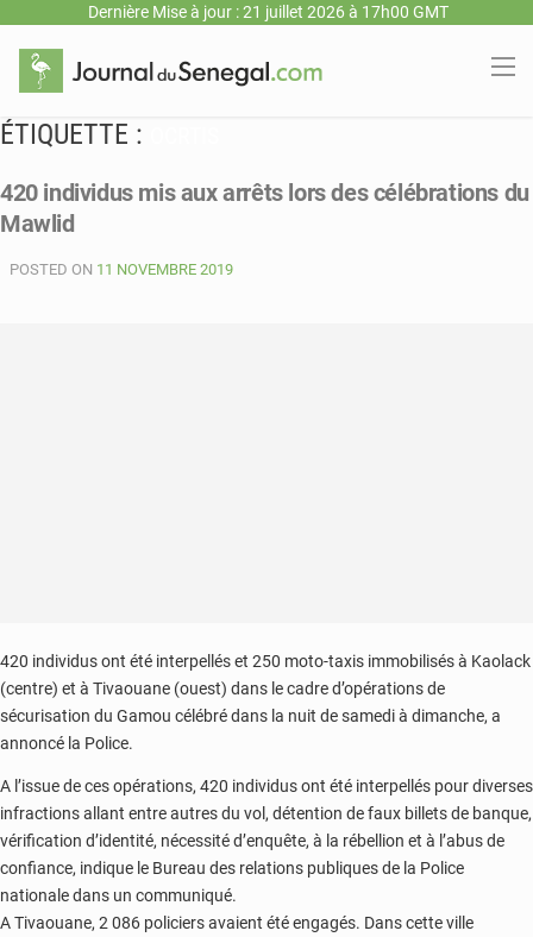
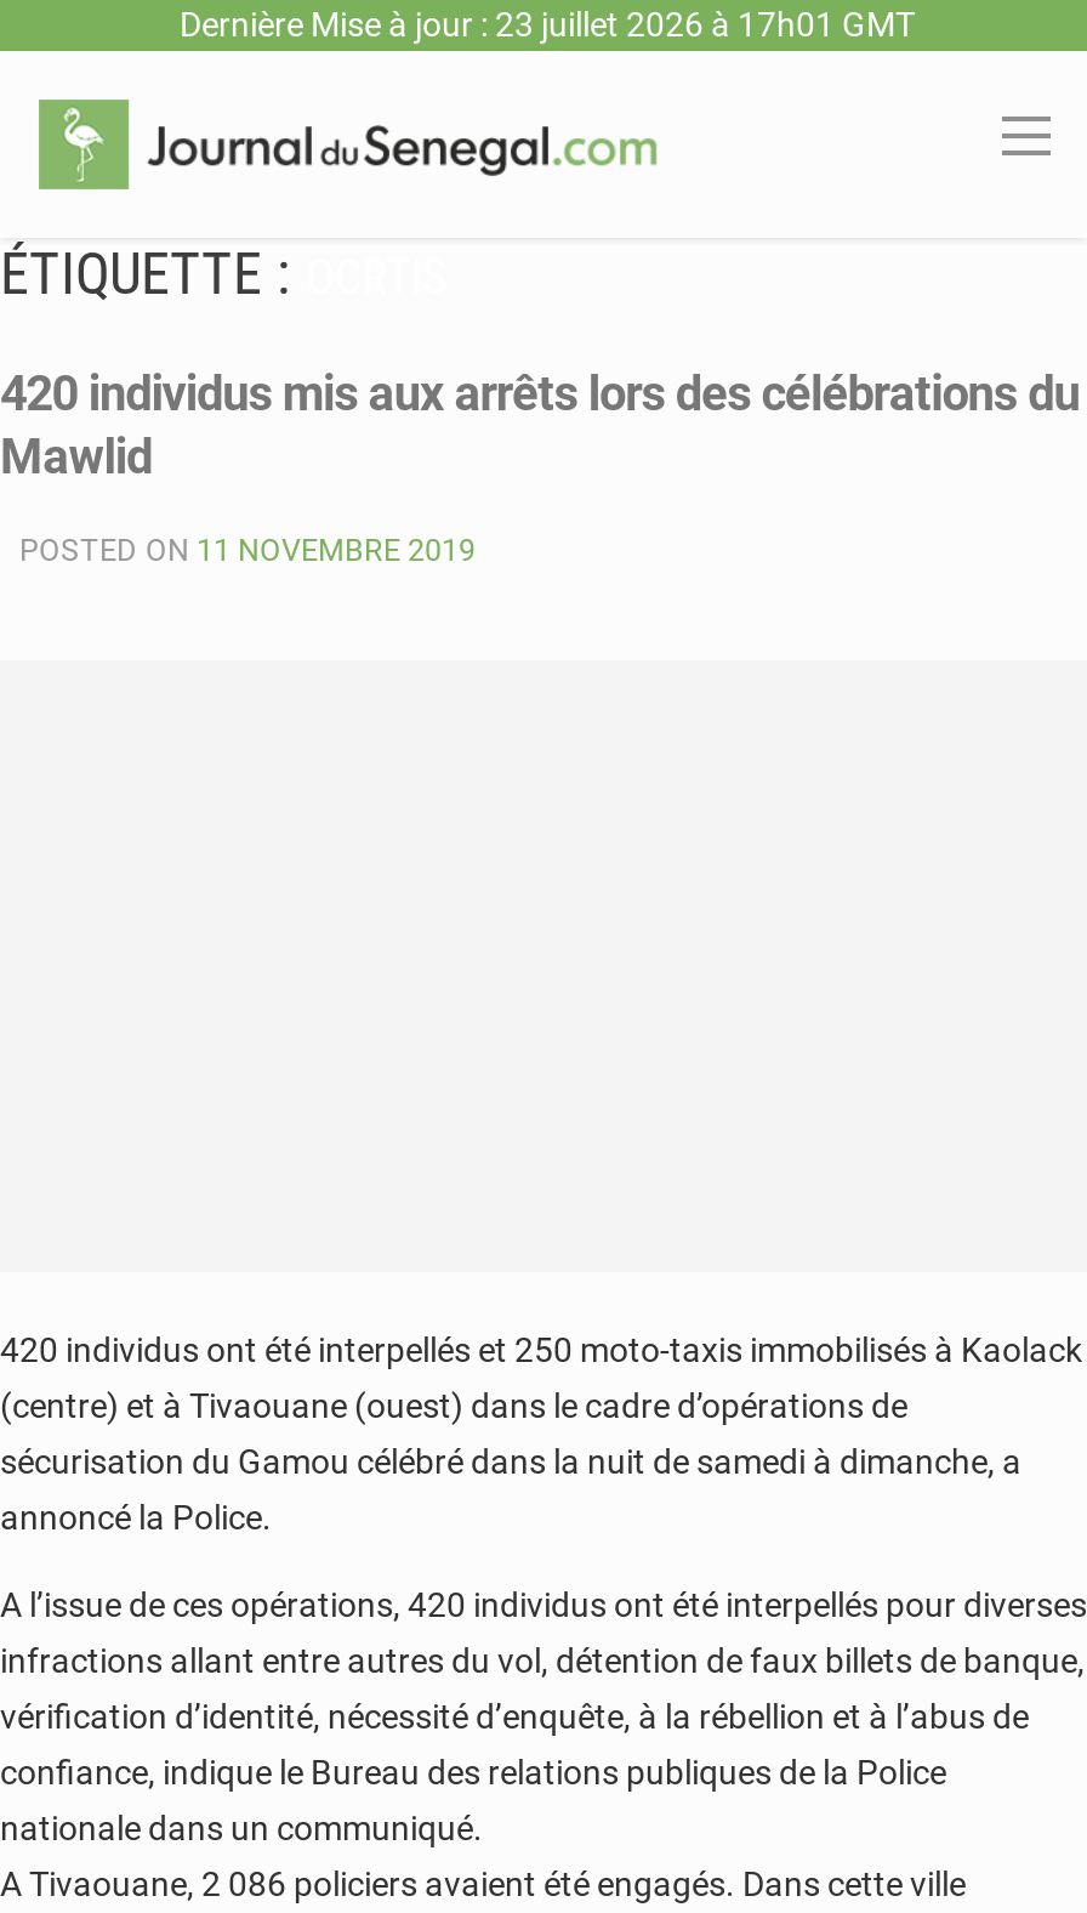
[84,2,449,21] Dernière Mise à jour : 21 juillet 2026 à 17h00 GMT -> [172,5,915,44] Dernière Mise à jour : 23 juillet 2026 à 17h01 GMT

